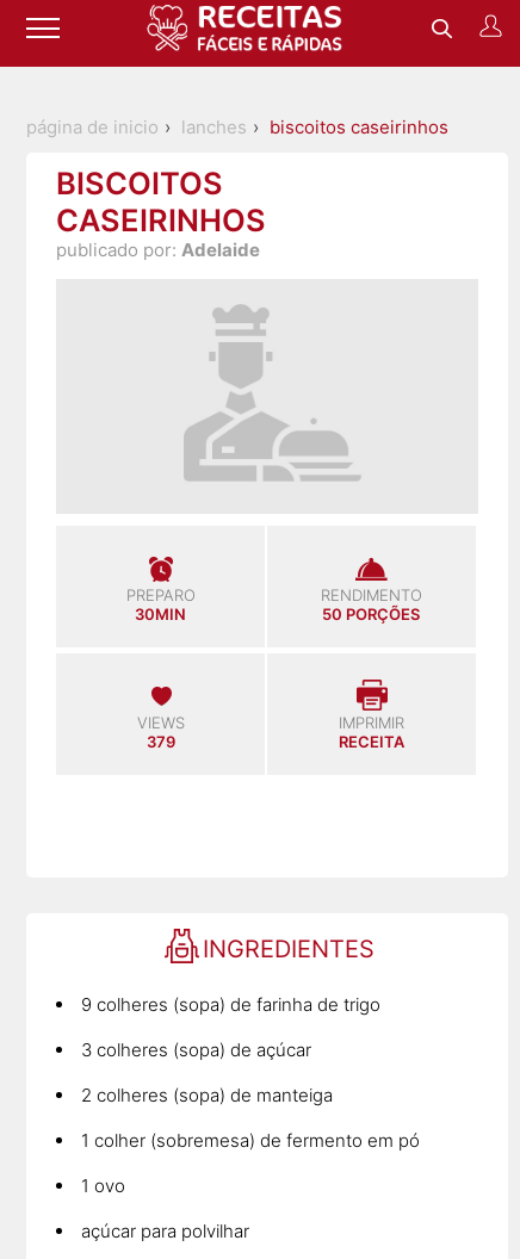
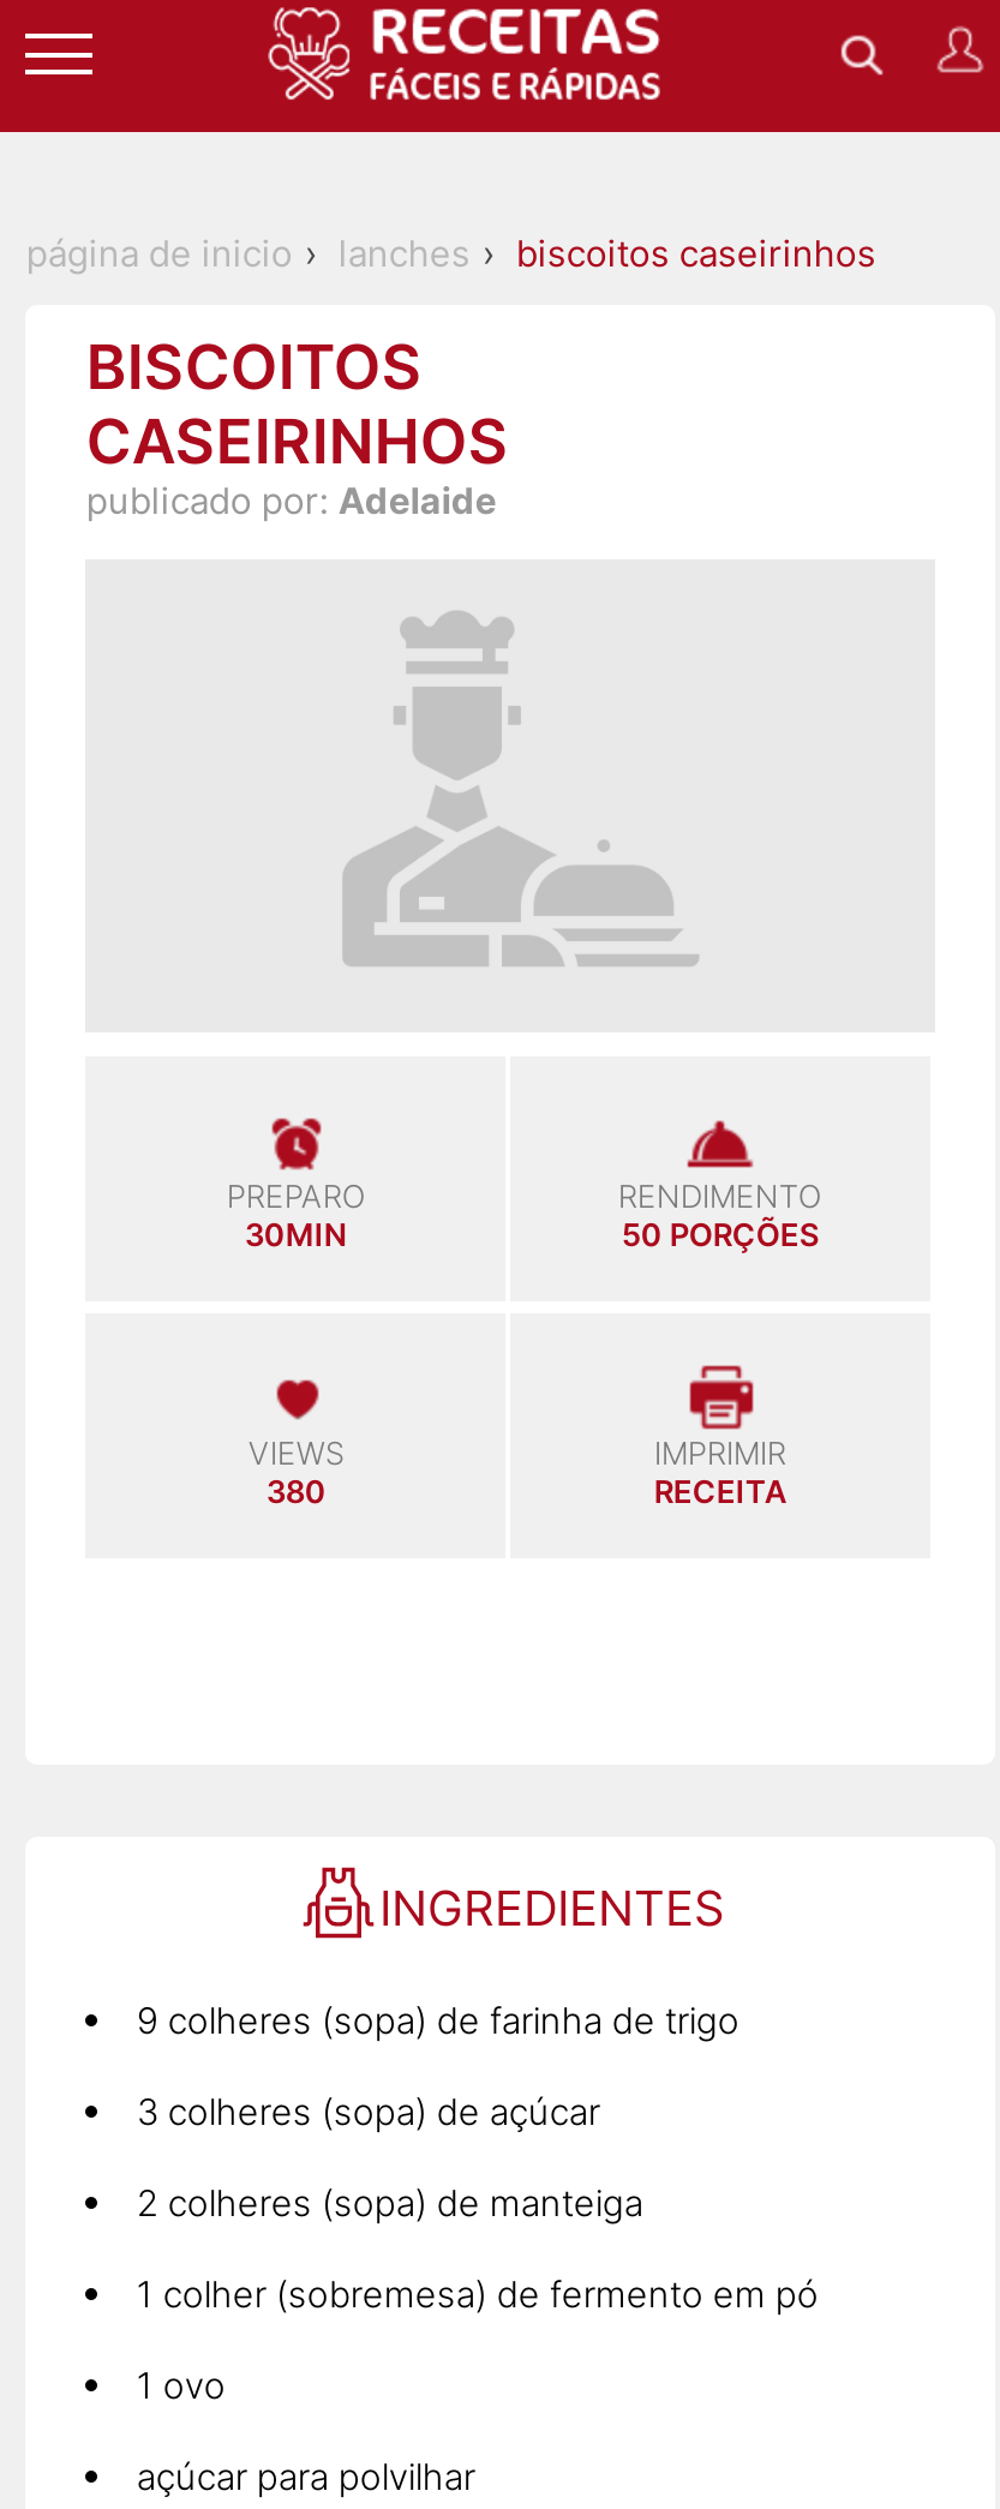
[146,732,175,751] 379 -> [266,1471,326,1509] 380

